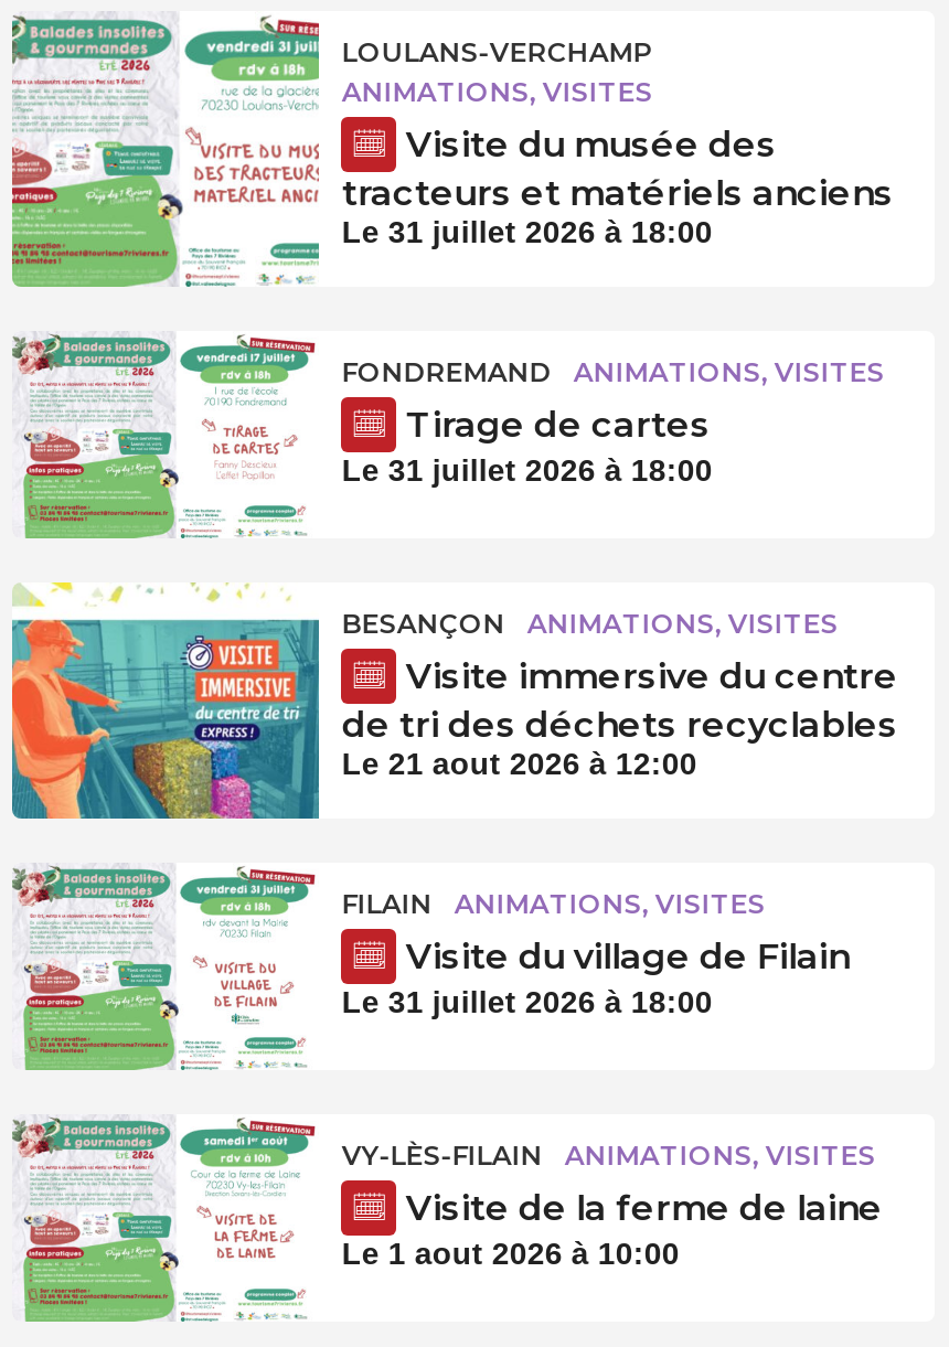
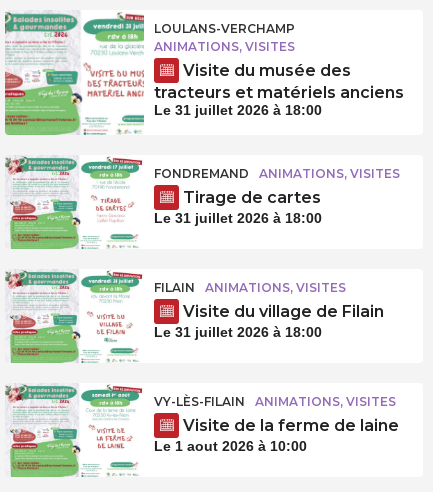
[10,580,898,821] [image] | BESANÇON | ANIMATIONS, VISITES | Visite immersive du centre | de tri des déchets recyclables | Le 21 aout 2026 à 12:00 -> none

